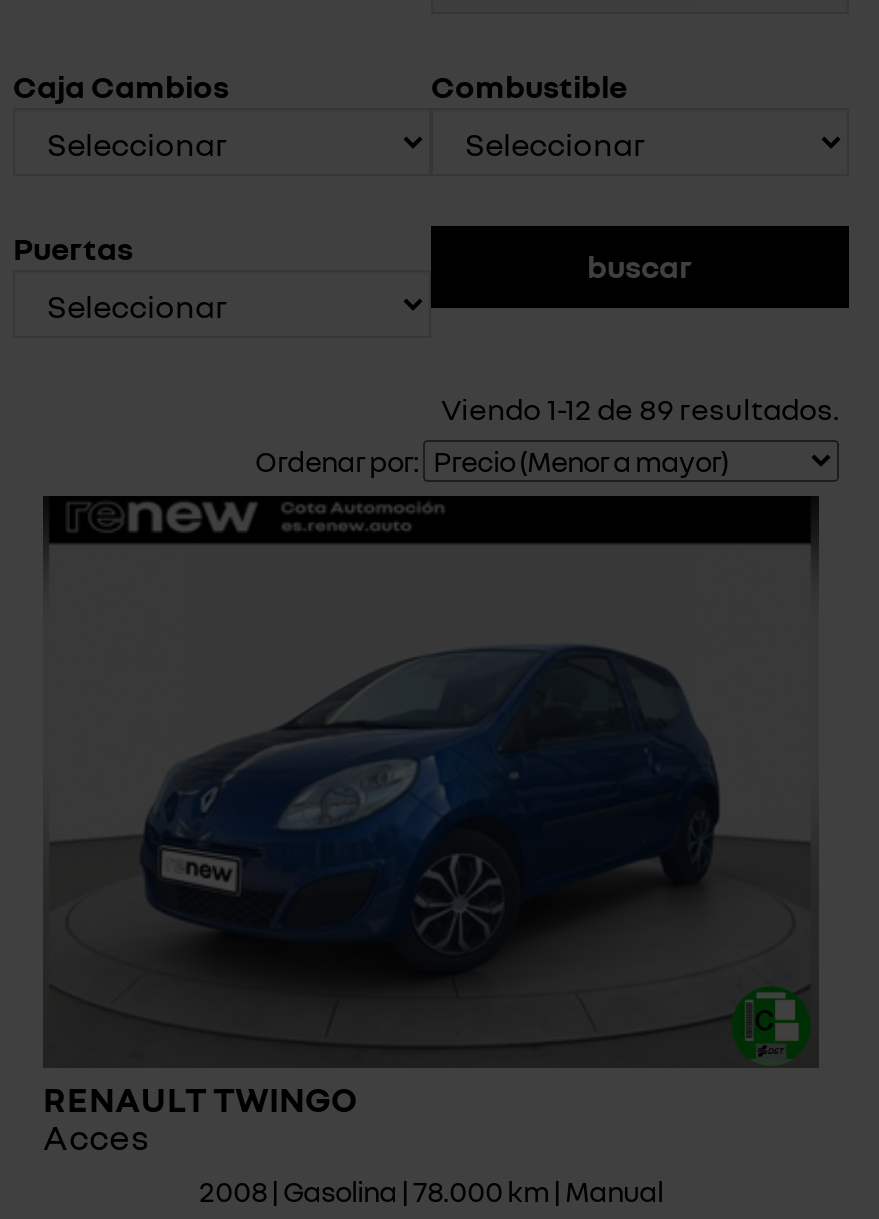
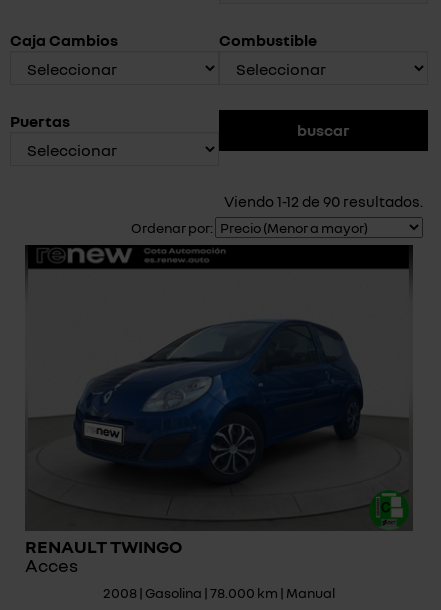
[441,389,839,425] Viendo 1-12 de 89 resultados. -> [224,192,423,210] Viendo 1-12 de 90 resultados.

